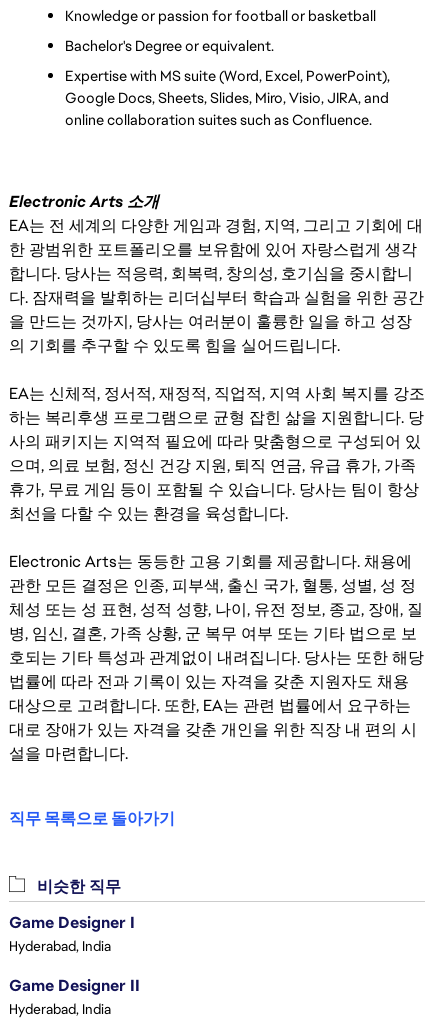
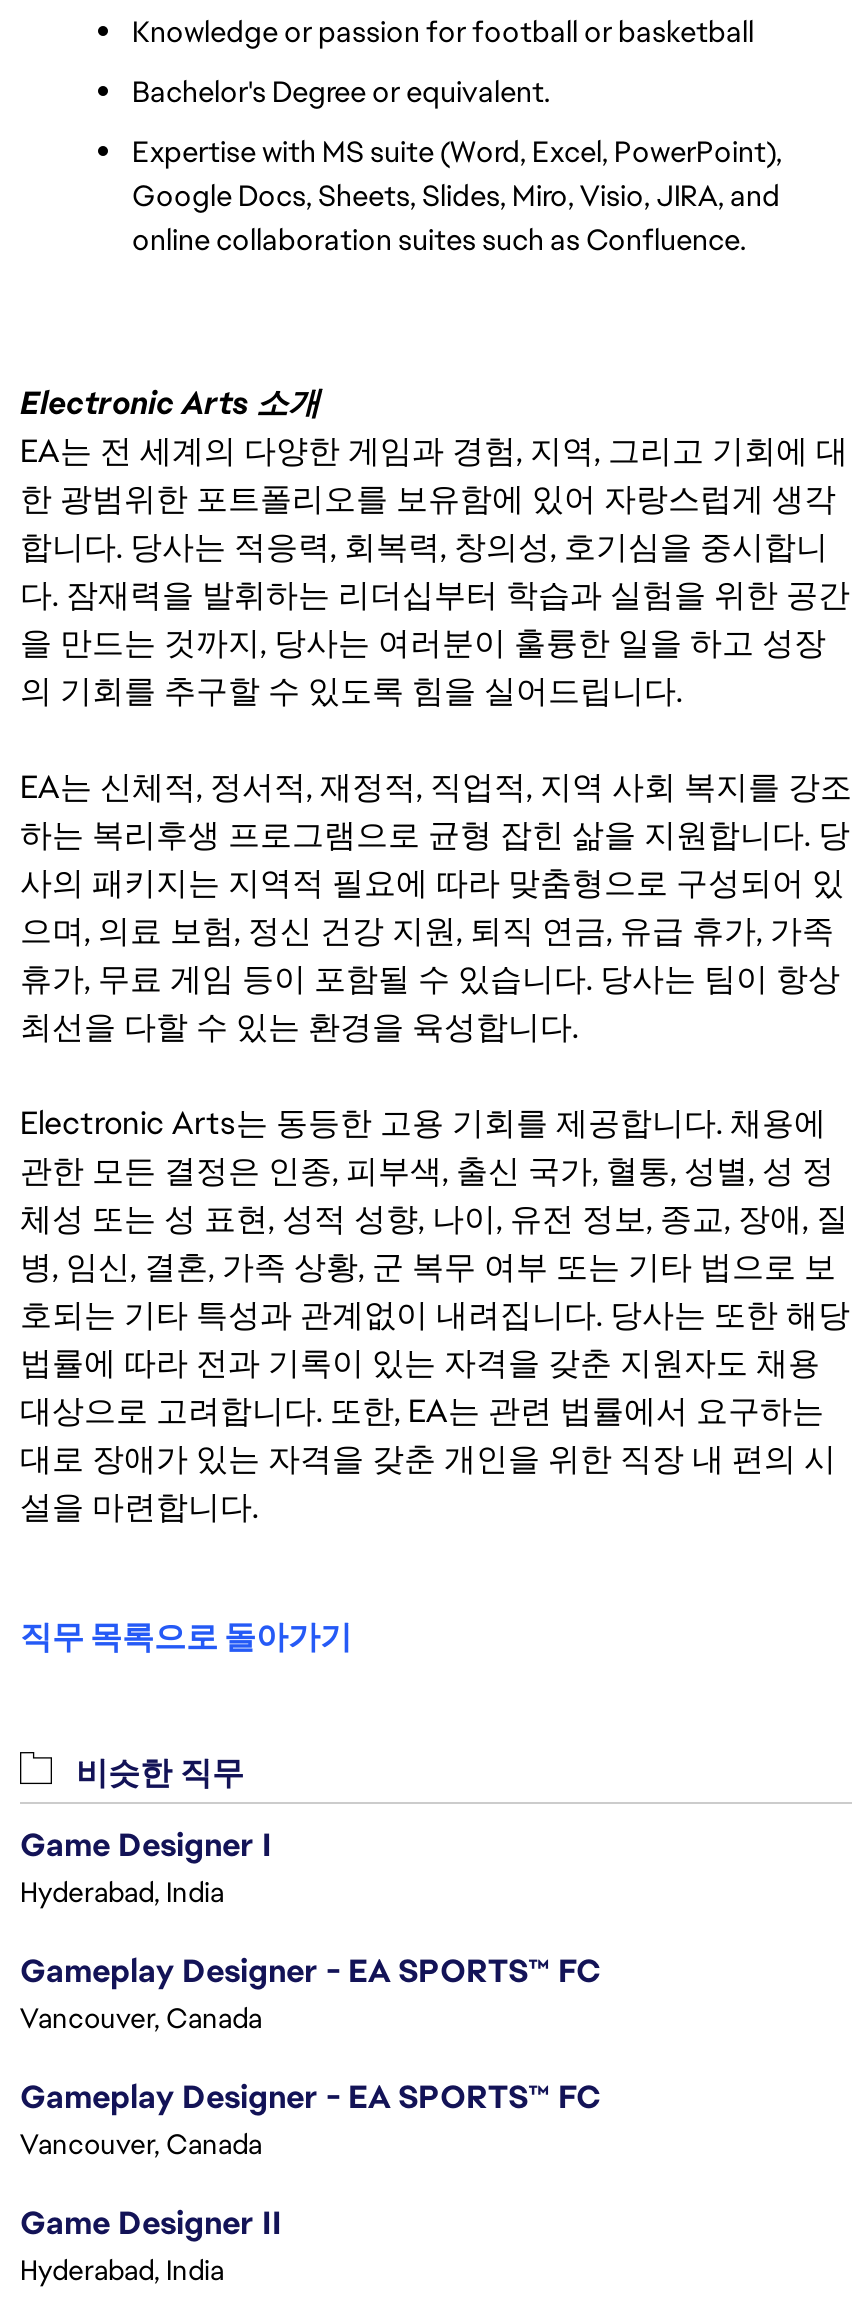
none -> [20,1950,600,2162] Gameplay Designer - EA SPORTS™ FC | Vancouver, Canada | Gameplay Designer - EA SPORTS™ FC | Vancouver, Canada

